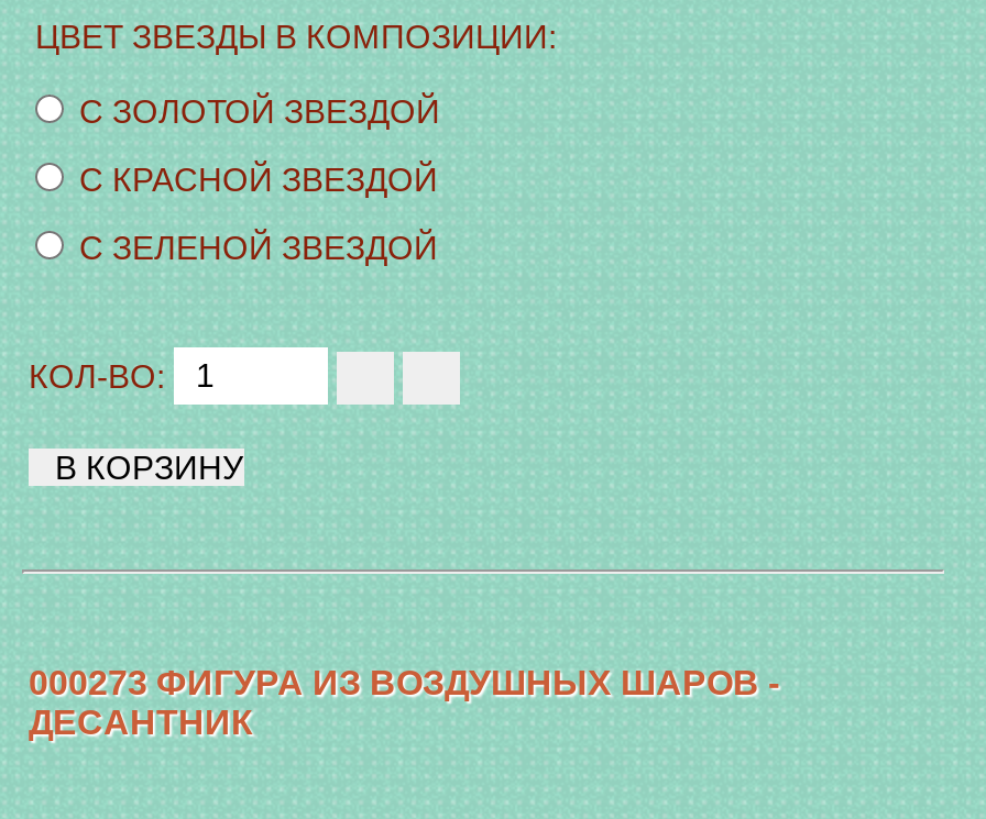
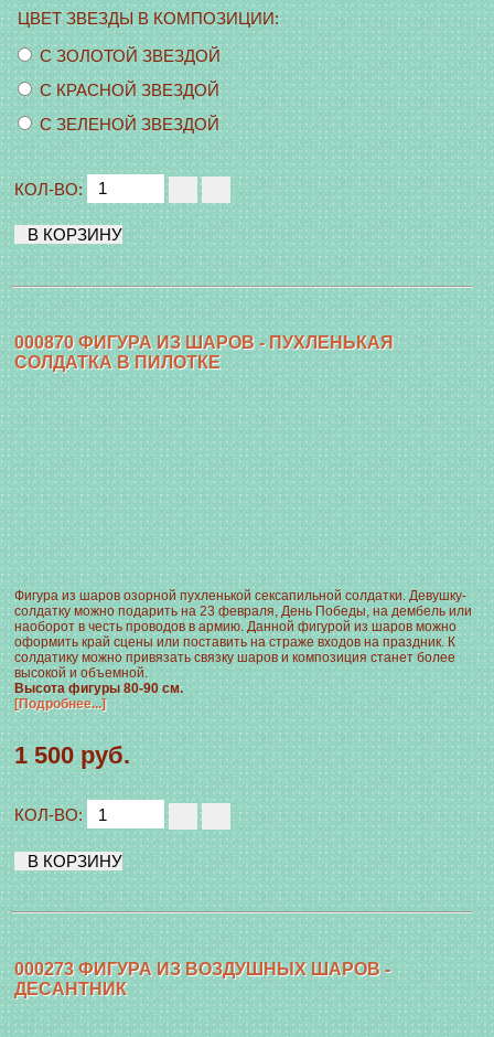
none -> [14,333,394,372] 000870 ФИГУРА ИЗ ШАРОВ - ПУХЛЕНЬКАЯ | СОЛДАТКА В ПИЛОТКЕ
none -> [14,588,472,824] Фигура из шаров озорной пухленькой сексапильной солдатки. Девушку- | солдатку можно подарить на 23 февраля, День Победы, на дембель или | наоборот в честь проводов в армию. Данной фигурой из шаров можно | оформить край сцены или поставить на страже входов на праздник. К | солдатику можно привязать связку шаров и композиция станет более | высокой и объемной. | Высота фигуры 80-90 см. | [Подробнее...] | 1 500 руб. | КОЛ-ВО:

